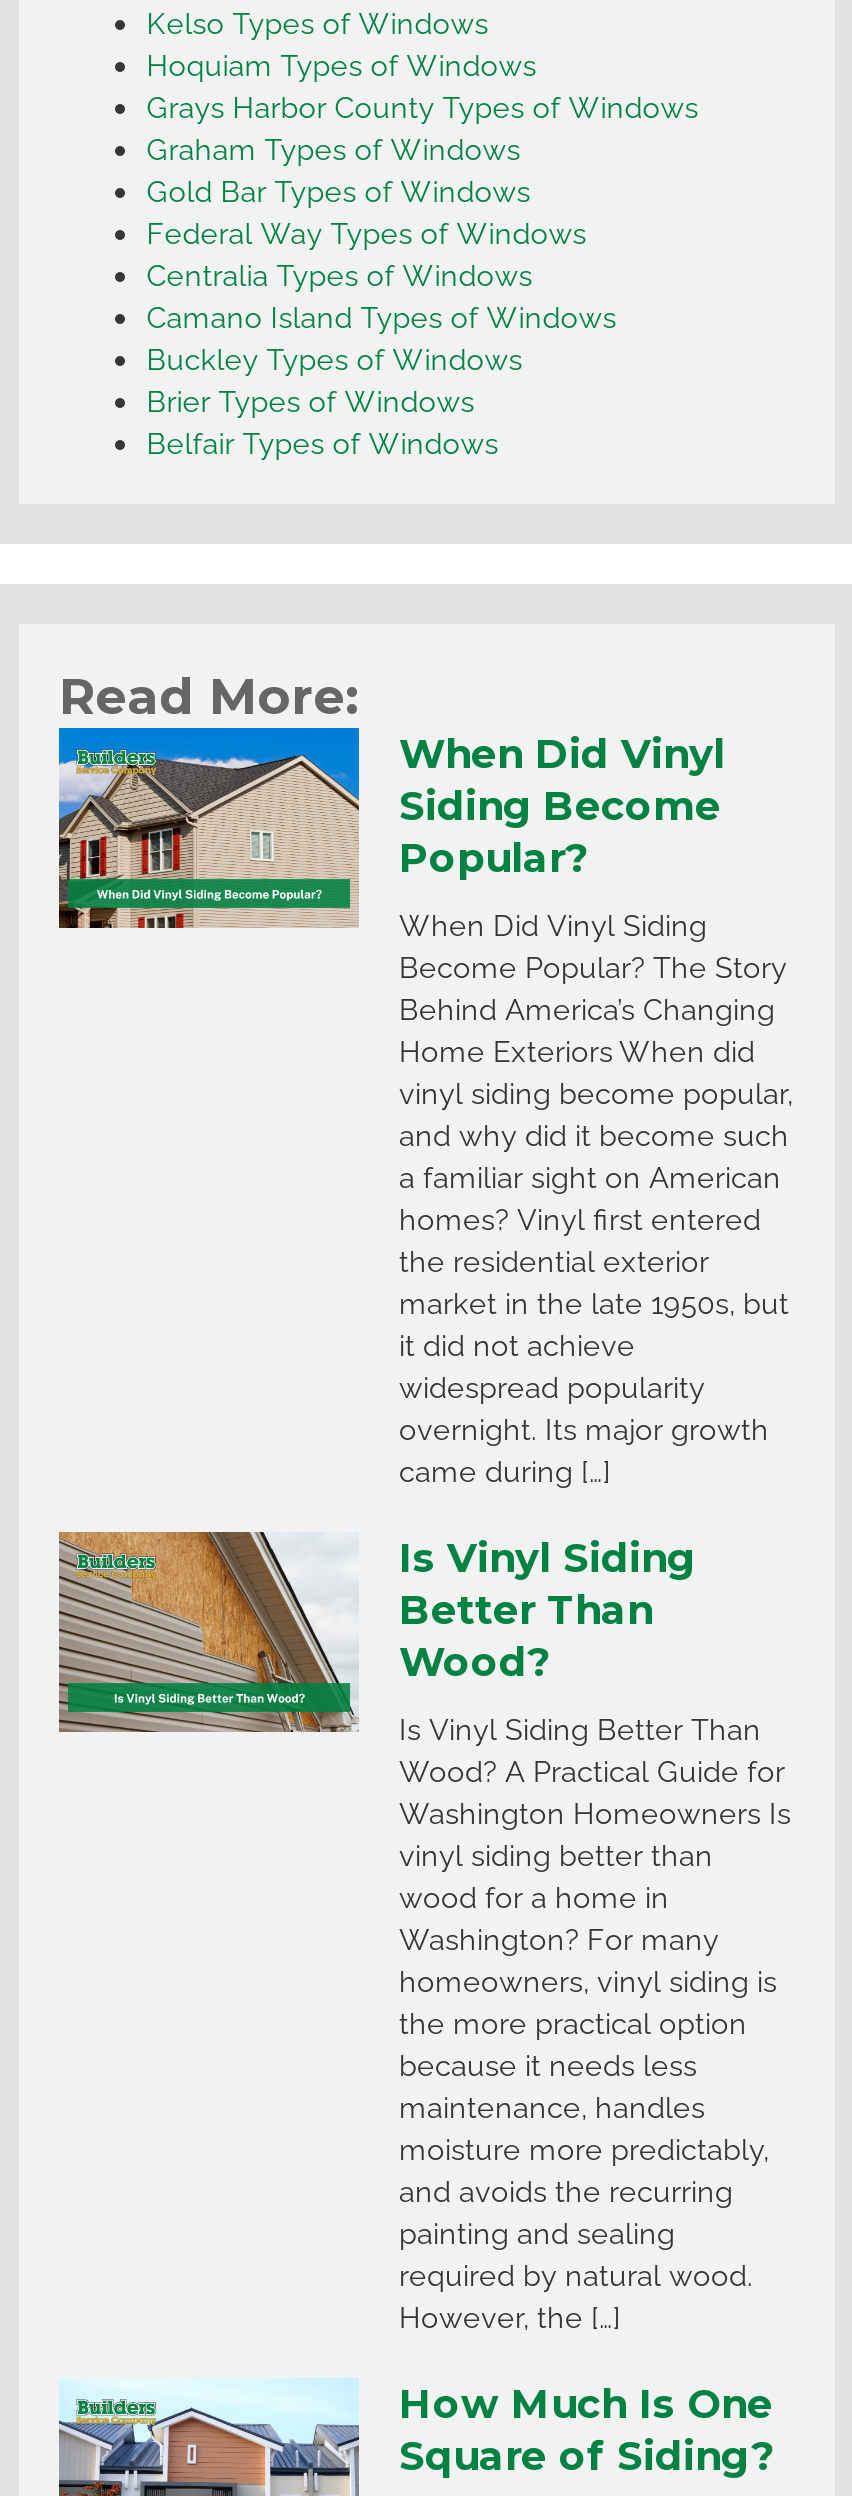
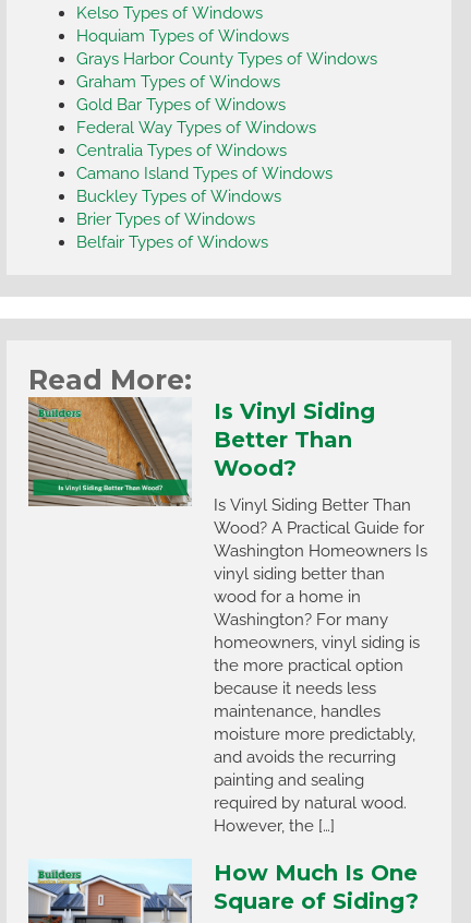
[57,729,793,1487] [image] | When Did Vinyl | Siding Become | Popular? | When Did Vinyl Siding | Become Popular? The Story | Behind America’s Changing | Home Exteriors When did | vinyl siding become popular, | and why did it become such | a familiar sight on American | homes? Vinyl first entered | the residential exterior | market in the late 1950s, but | it did not achieve | widespread popularity | overnight. Its major growth | came during […] -> none

